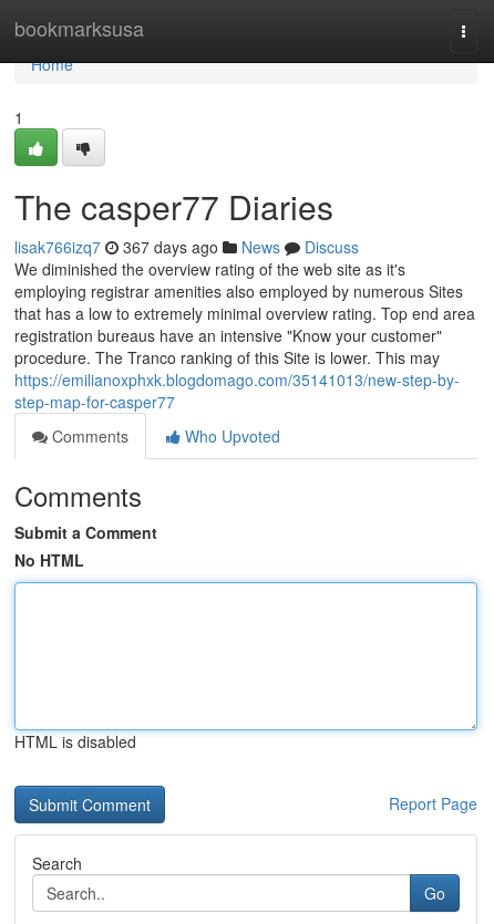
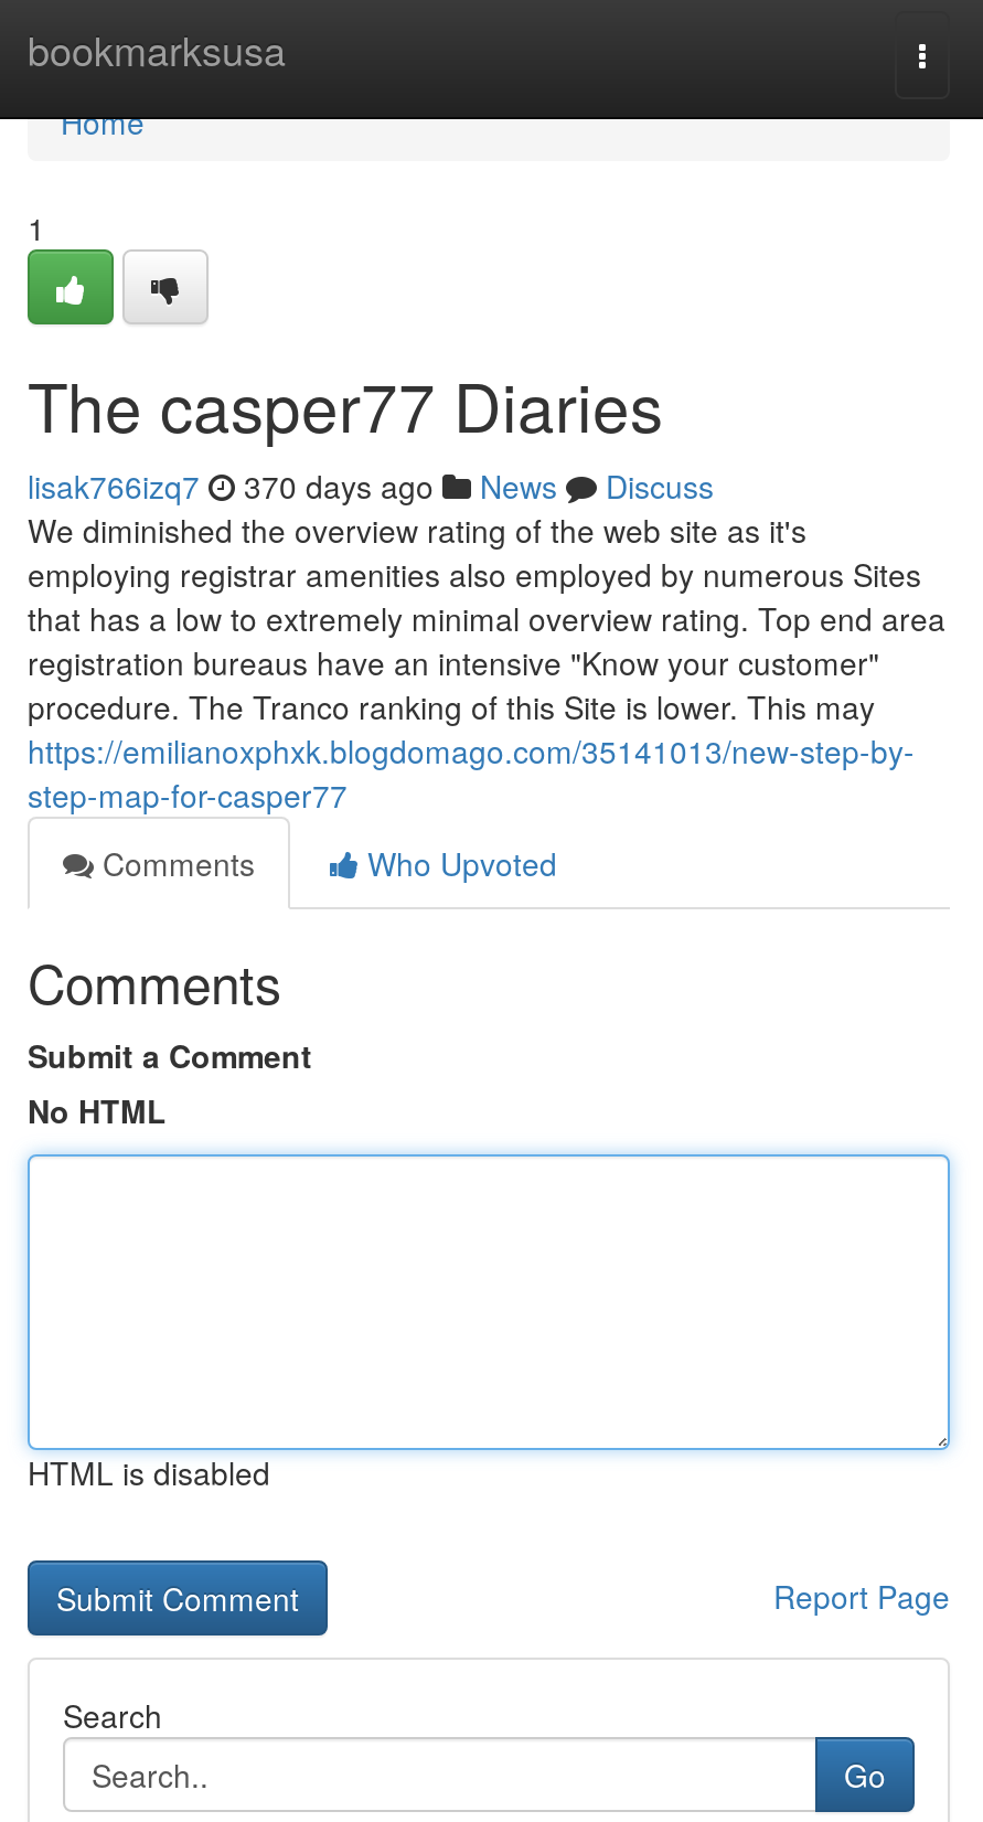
[14,236,359,258] lisak766izq7 367 days ago News Discuss -> [28,464,714,508] lisak766izq7 370 days ago News Discuss

